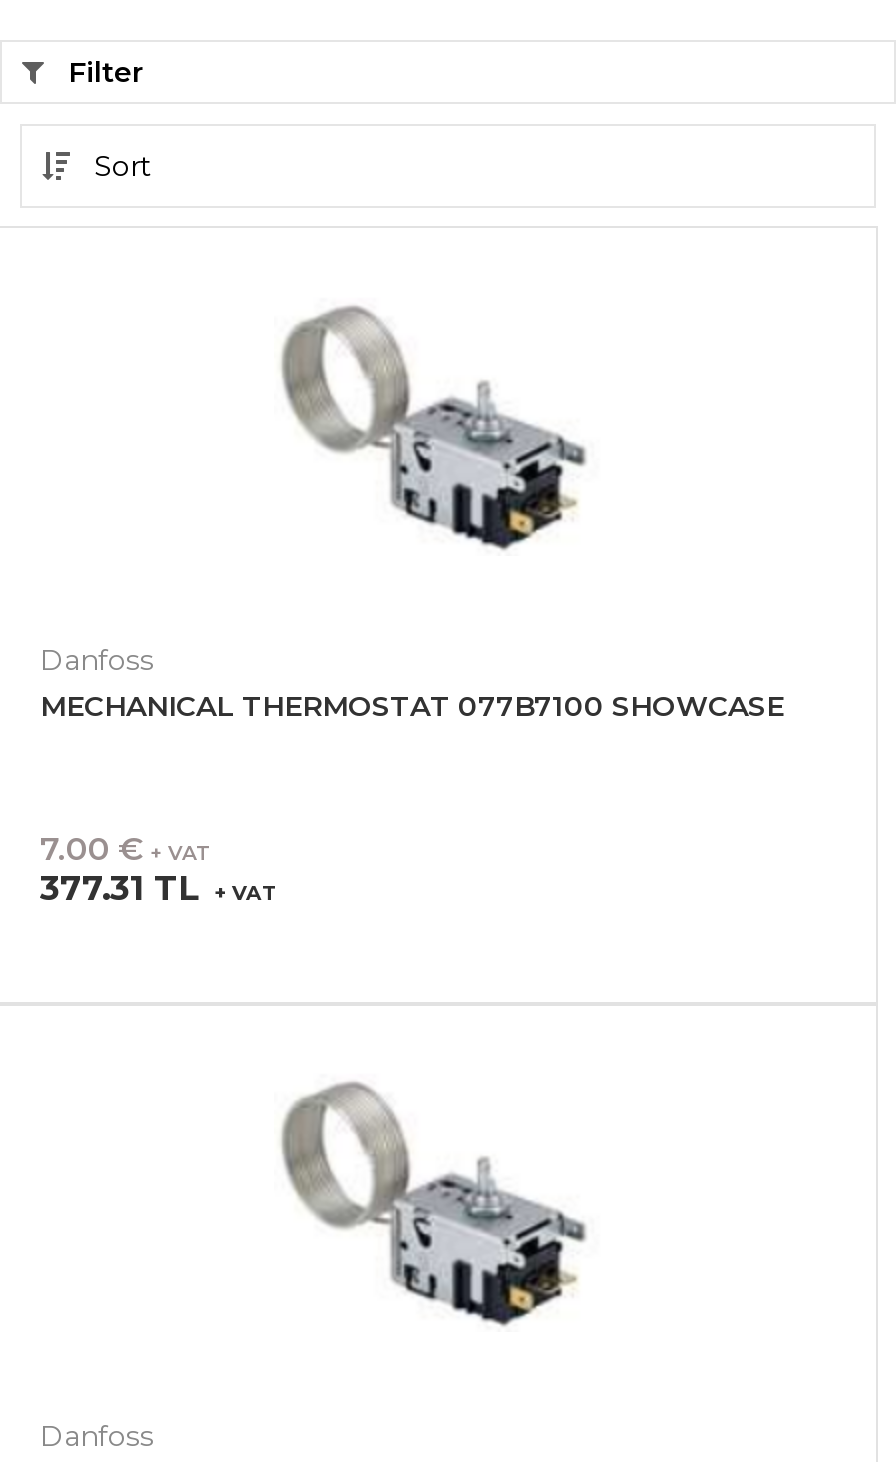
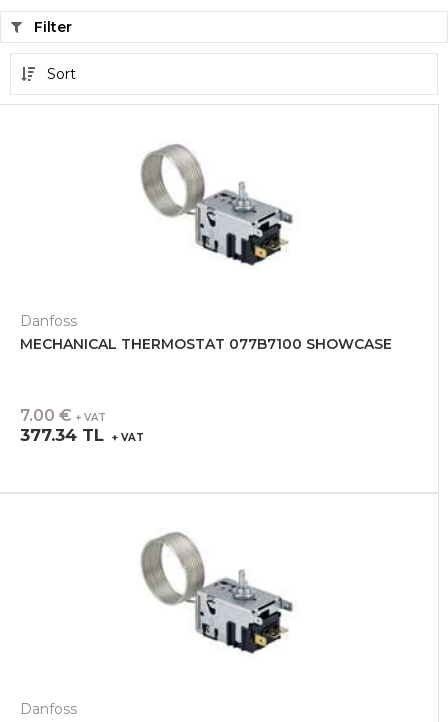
[40,868,278,908] 377.31 TL + VAT -> [20,425,144,445] 377.34 TL + VAT

